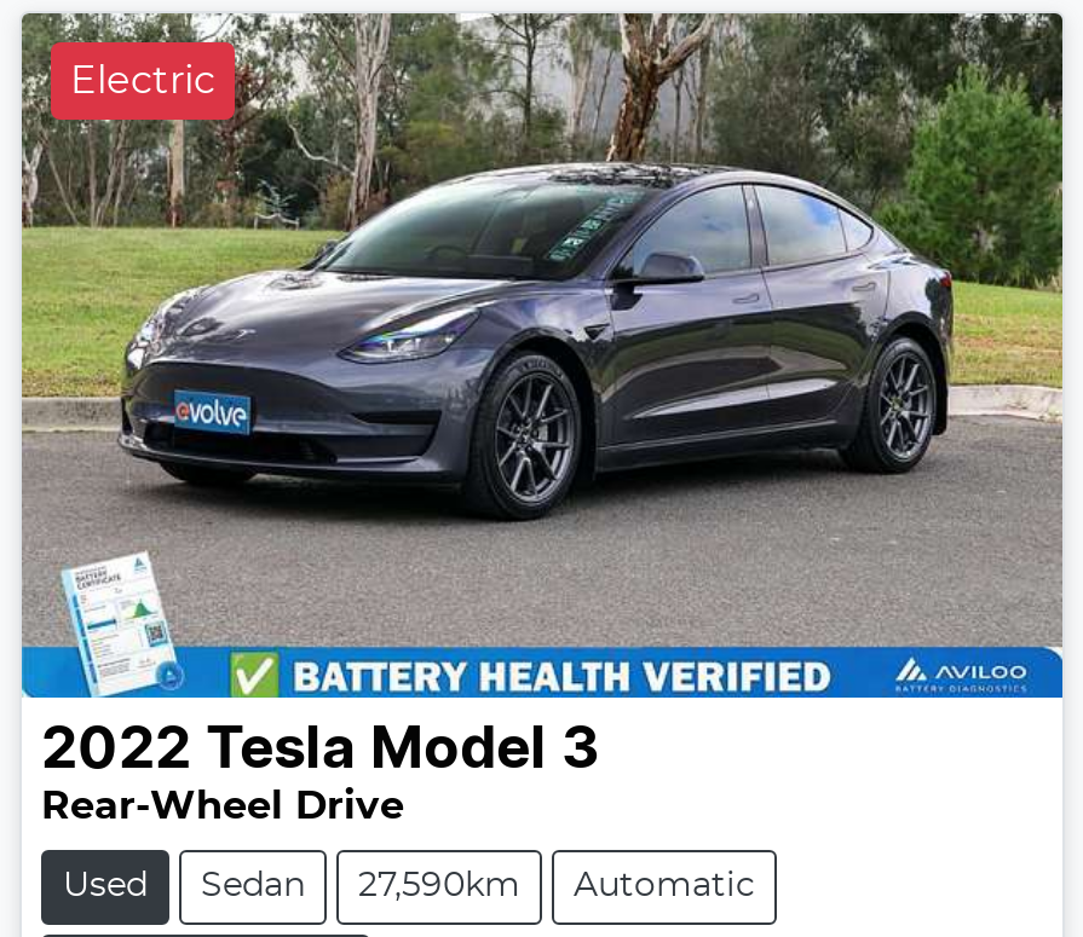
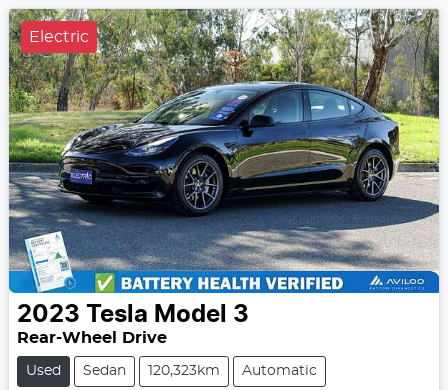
[19,11,1062,781] [image] | 2022 Tesla Model 3 -> [8,8,440,327] [image] | 2023 Tesla Model 3
[63,871,755,905] Used Sedan 27,590km Automatic -> [26,364,317,378] Used Sedan 120,323km Automatic

